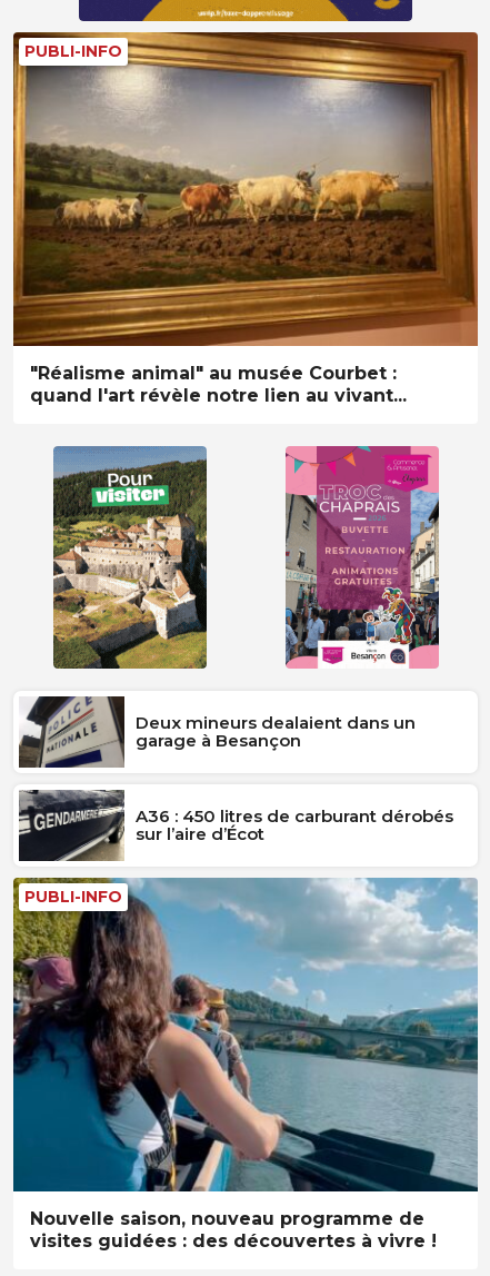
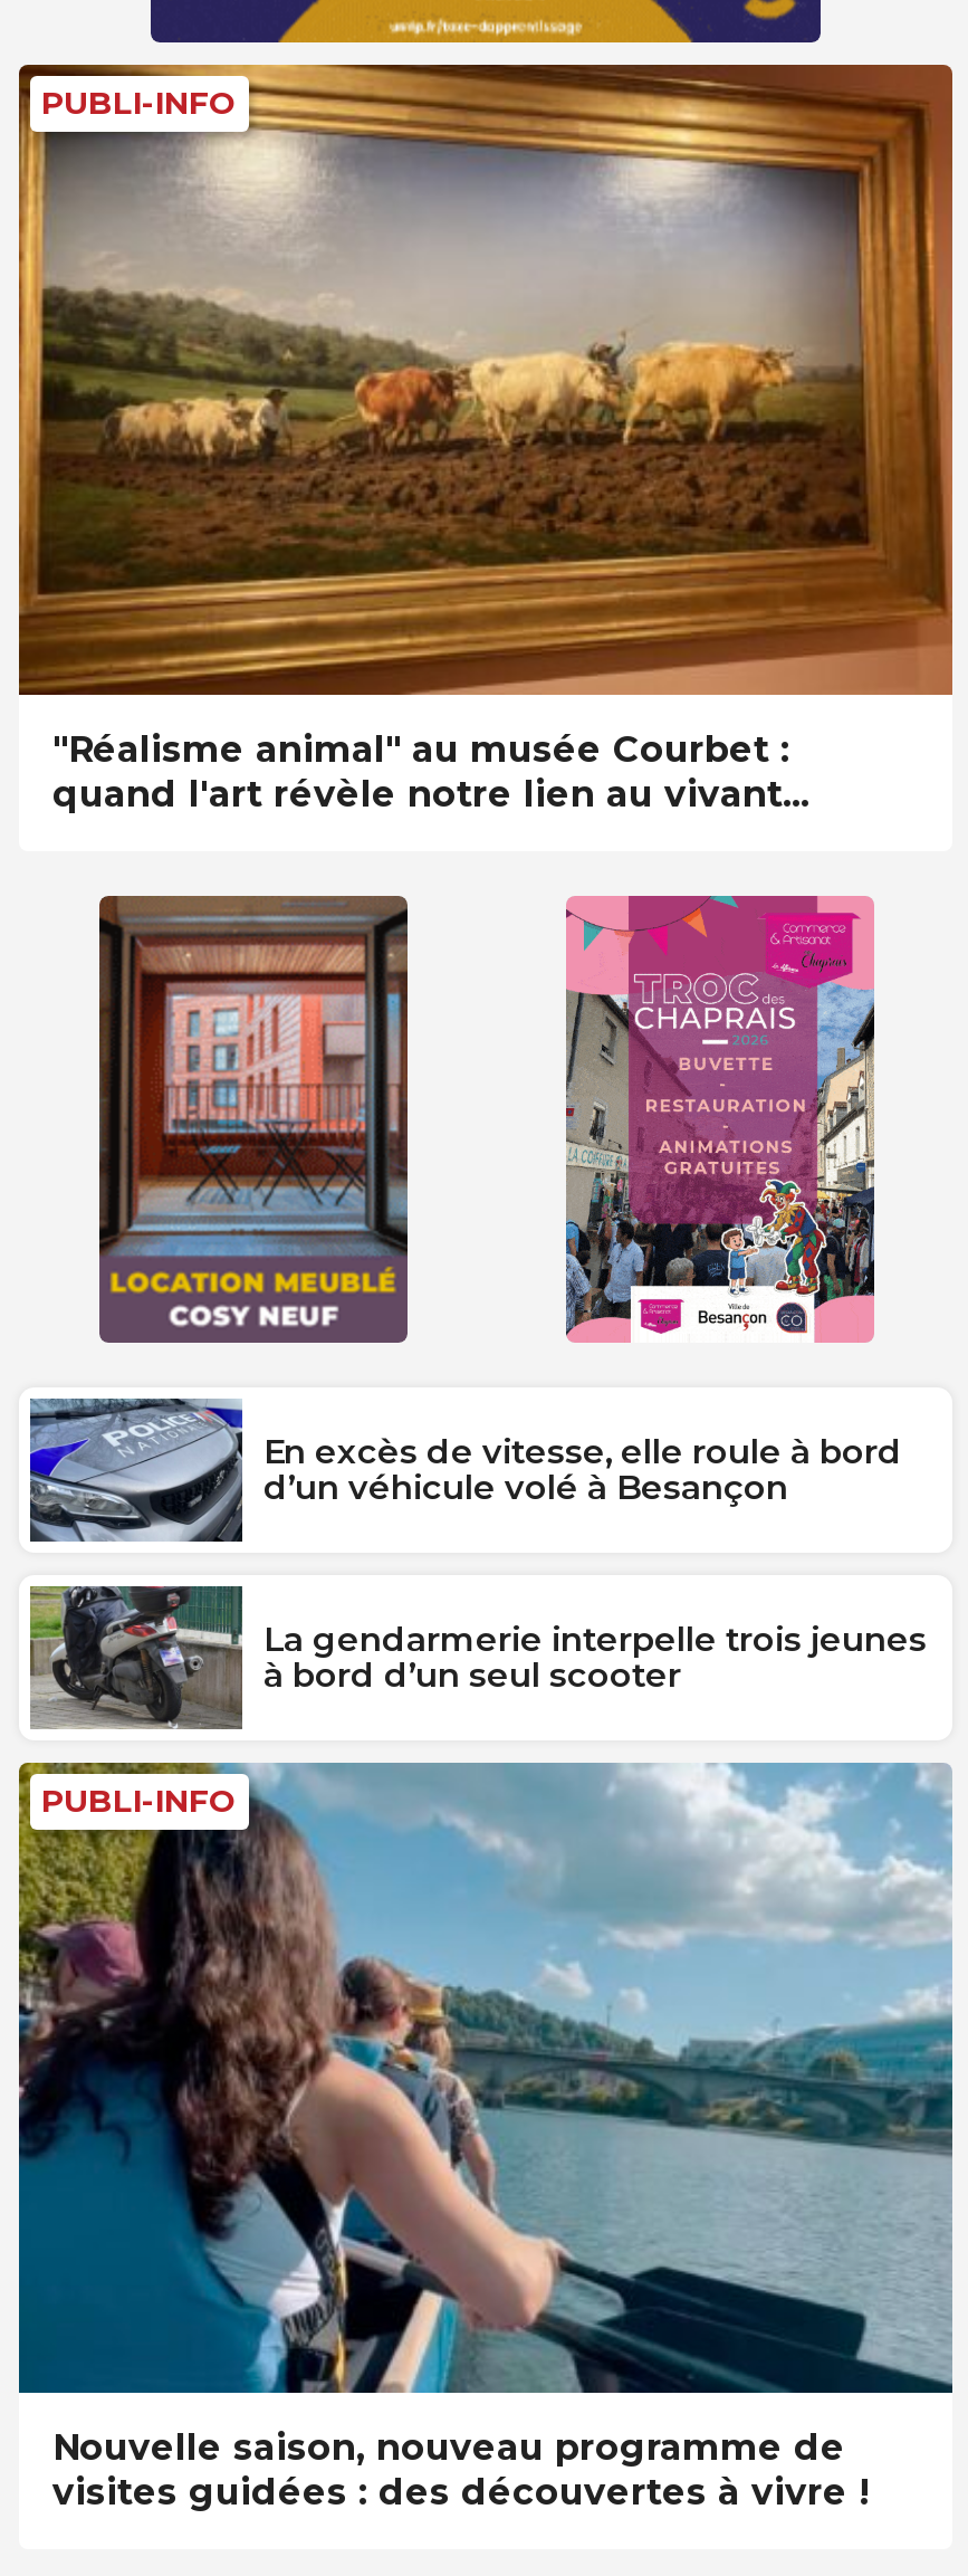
[52,445,415,751] [image] | Deux mineurs dealaient dans un | garage à Besançon -> [97,894,902,1508] [image] | En excès de vitesse, elle roule à bord | d’un véhicule volé à Besançon
[19,695,126,768] [image] -> [28,1396,245,1542] [image]
[19,789,453,861] [image] | A36 : 450 litres de carburant dérobés | sur l’aire d’Écot -> [30,1584,927,1729] [image] | La gendarmerie interpelle trois jeunes | à bord d’un seul scooter

